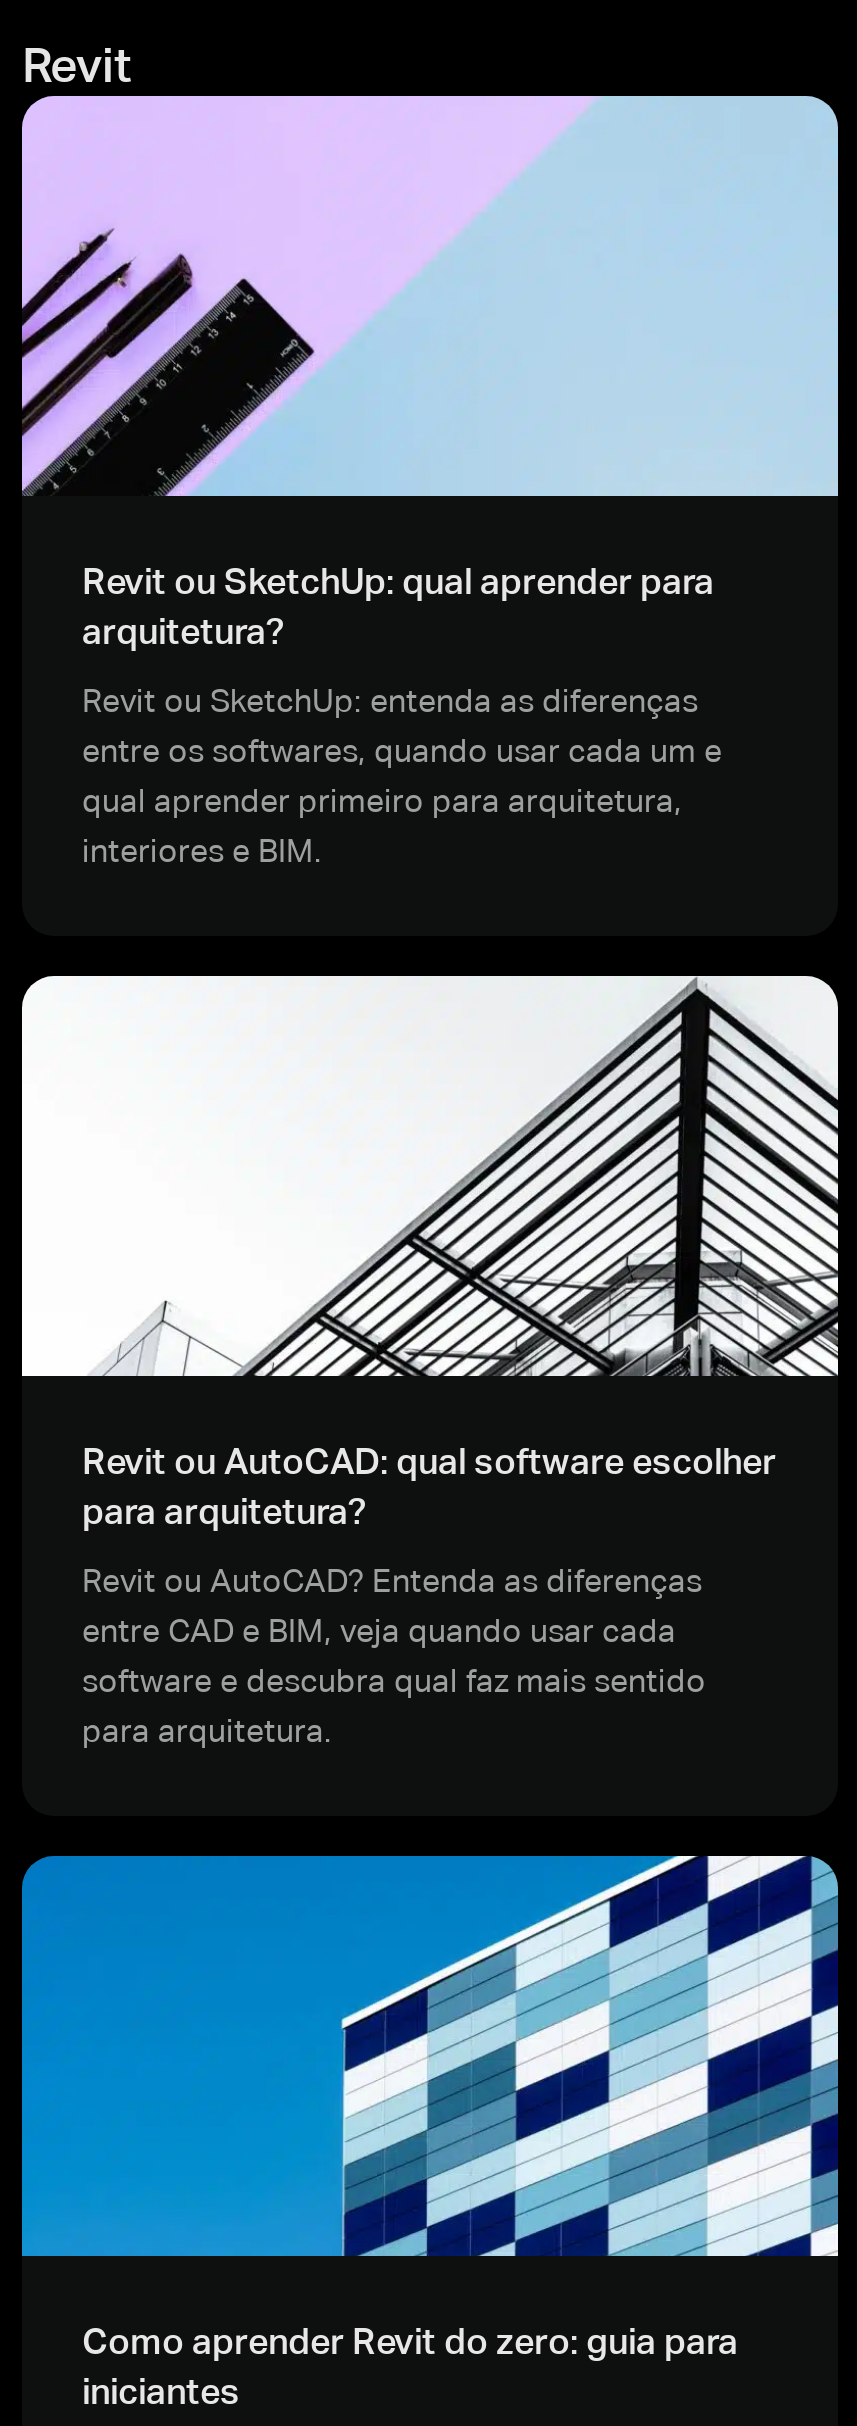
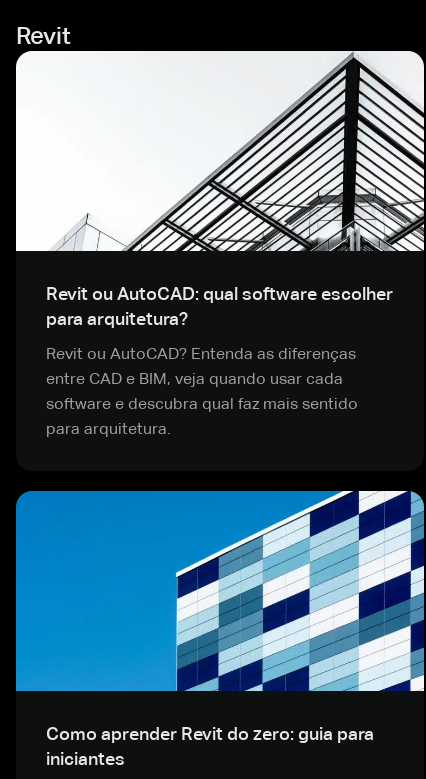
[20,96,840,870] [image] | Revit ou SketchUp: qual aprender para | arquitetura? | Revit ou SketchUp: entenda as diferenças | entre os softwares, quando usar cada um e | qual aprender primeiro para arquitetura, | interiores e BIM. -> none

